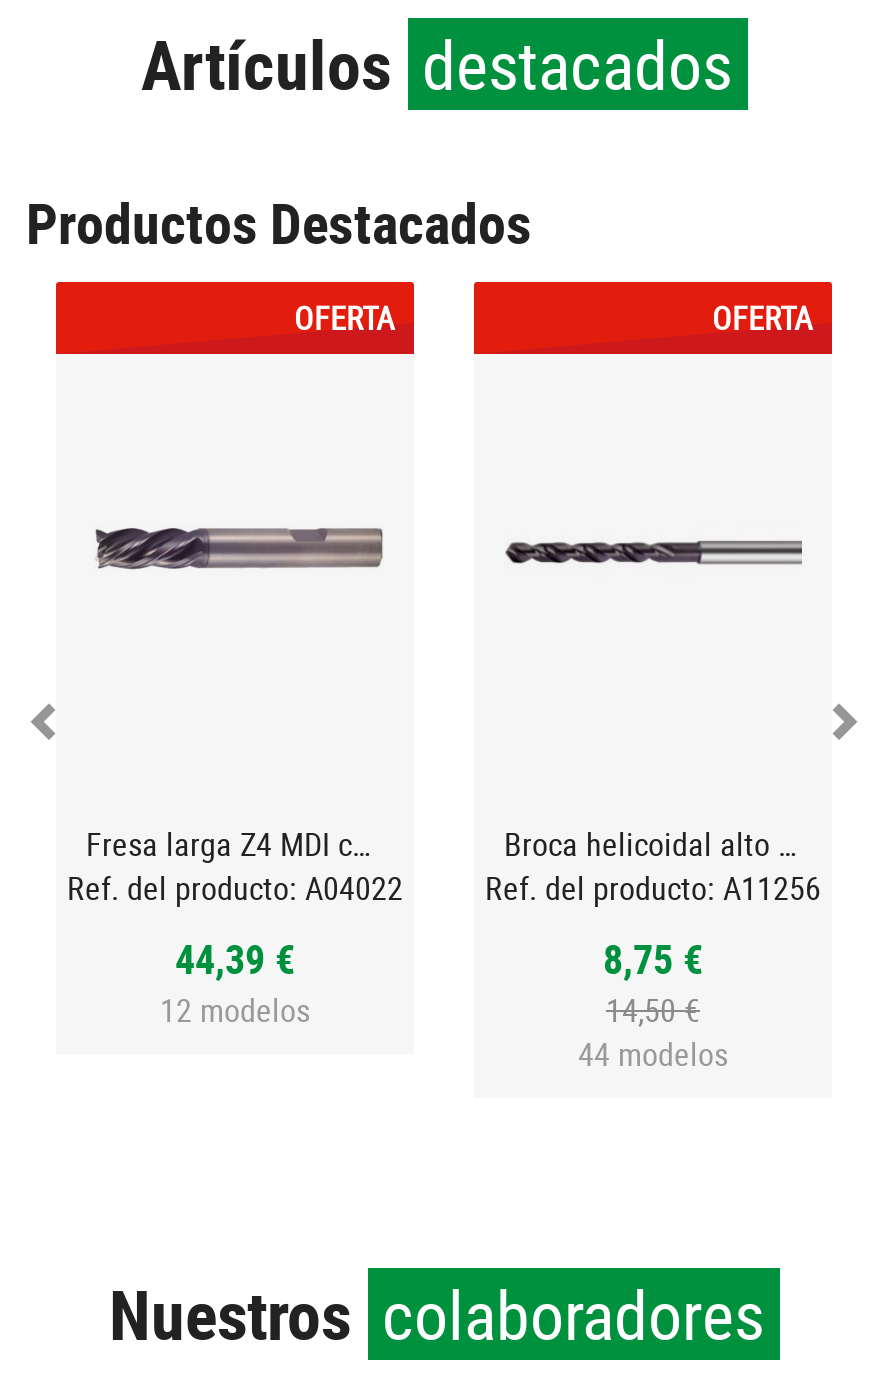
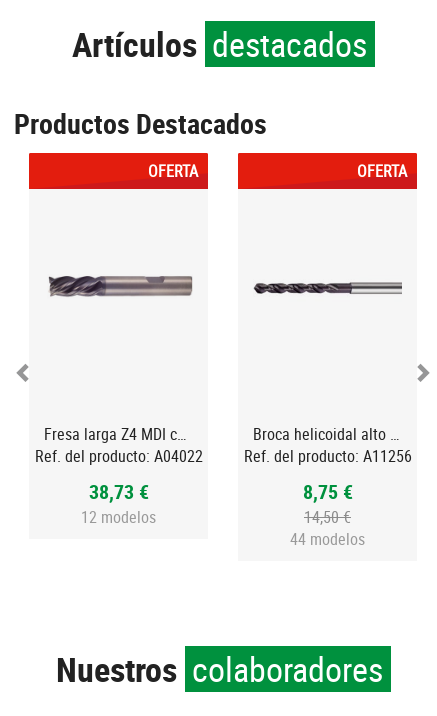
[175,932,295,986] 44,39 € -> [88,478,148,505] 38,73 €

